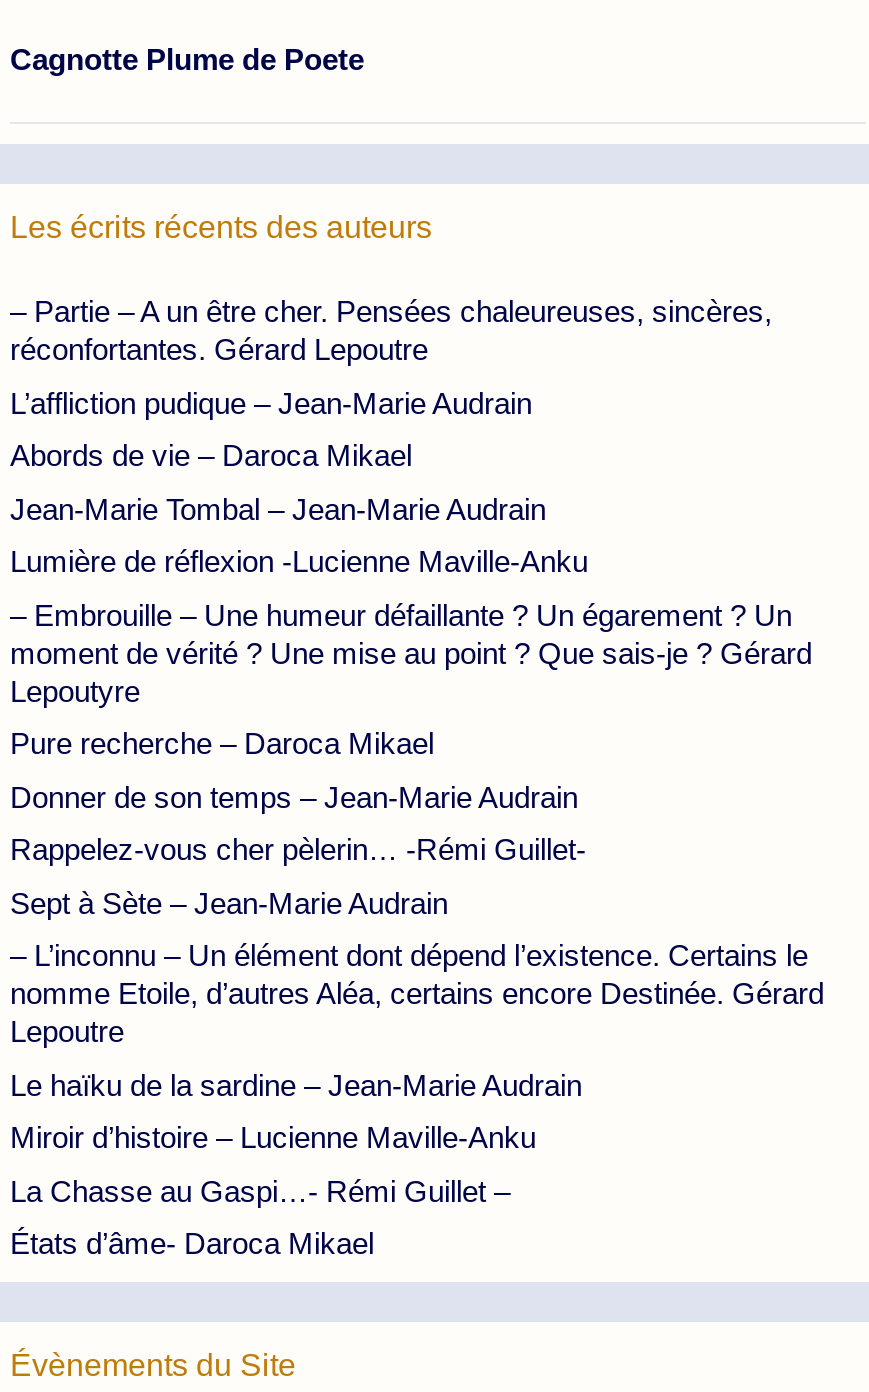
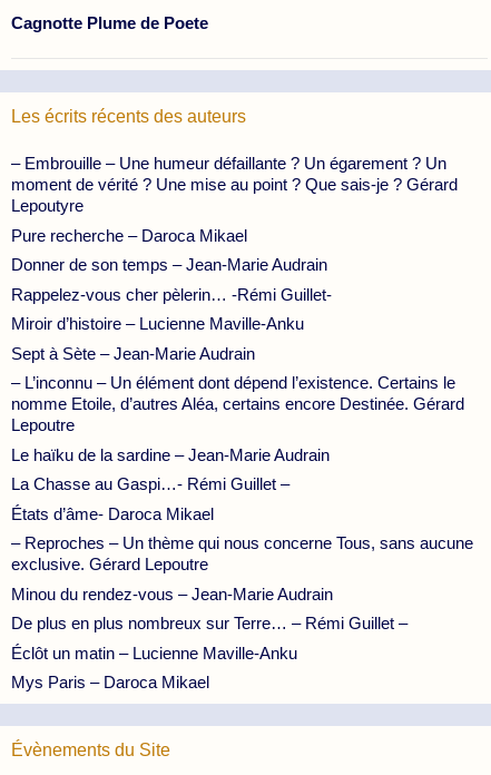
[10,295,772,579] – Partie – A un être cher. Pensées chaleureuses, sincères, | réconfortantes. Gérard Lepoutre | L’affliction pudique – Jean-Marie Audrain | Abords de vie – Daroca Mikael | Jean-Marie Tombal – Jean-Marie Audrain | Lumière de réflexion -Lucienne Maville-Anku -> none
moved [10,598,812,867] -> [11,154,458,304]: – Embrouille – Une humeur défaillante ? Un égarement ? Un | moment de vérité ? Une mise au point ? Que sais-je ? Gérard | Lepoutyre | Pure recherche – Daroca Mikael | Donner de son temps – Jean-Marie Audrain | Rappelez-vous cher pèlerin… -Rémi Guillet-
moved [10,886,824,1102] -> [11,344,464,464]: Sept à Sète – Jean-Marie Audrain | – L’inconnu – Un élément dont dépend l’existence. Certains le | nomme Etoile, d’autres Aléa, certains encore Destinée. Gérard | Lepoutre | Le haïku de la sardine – Jean-Marie Audrain
moved [10,1121,536,1155] -> [11,314,304,333]: Miroir d’histoire – Lucienne Maville-Anku
moved [10,1174,510,1261] -> [11,475,289,523]: La Chasse au Gaspi…- Rémi Guillet – | États d’âme- Daroca Mikael
none -> [11,534,473,692] – Reproches – Un thème qui nous concerne Tous, sans aucune | exclusive. Gérard Lepoutre | Minou du rendez-vous – Jean-Marie Audrain | De plus en plus nombreux sur Terre… – Rémi Guillet – | Éclôt un matin – Lucienne Maville-Anku | Mys Paris – Daroca Mikael

